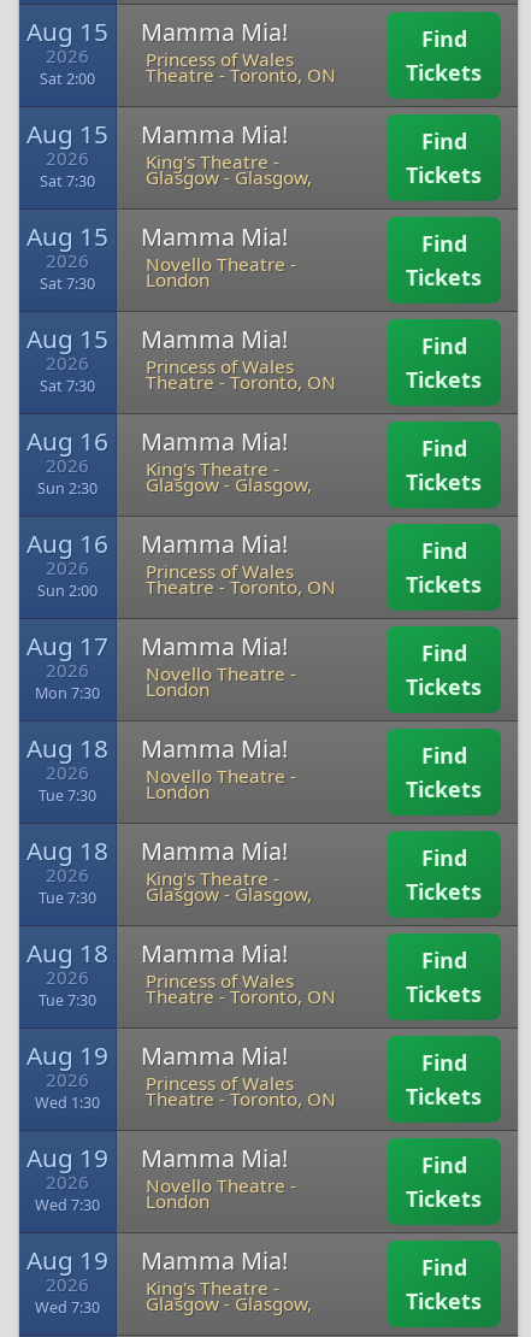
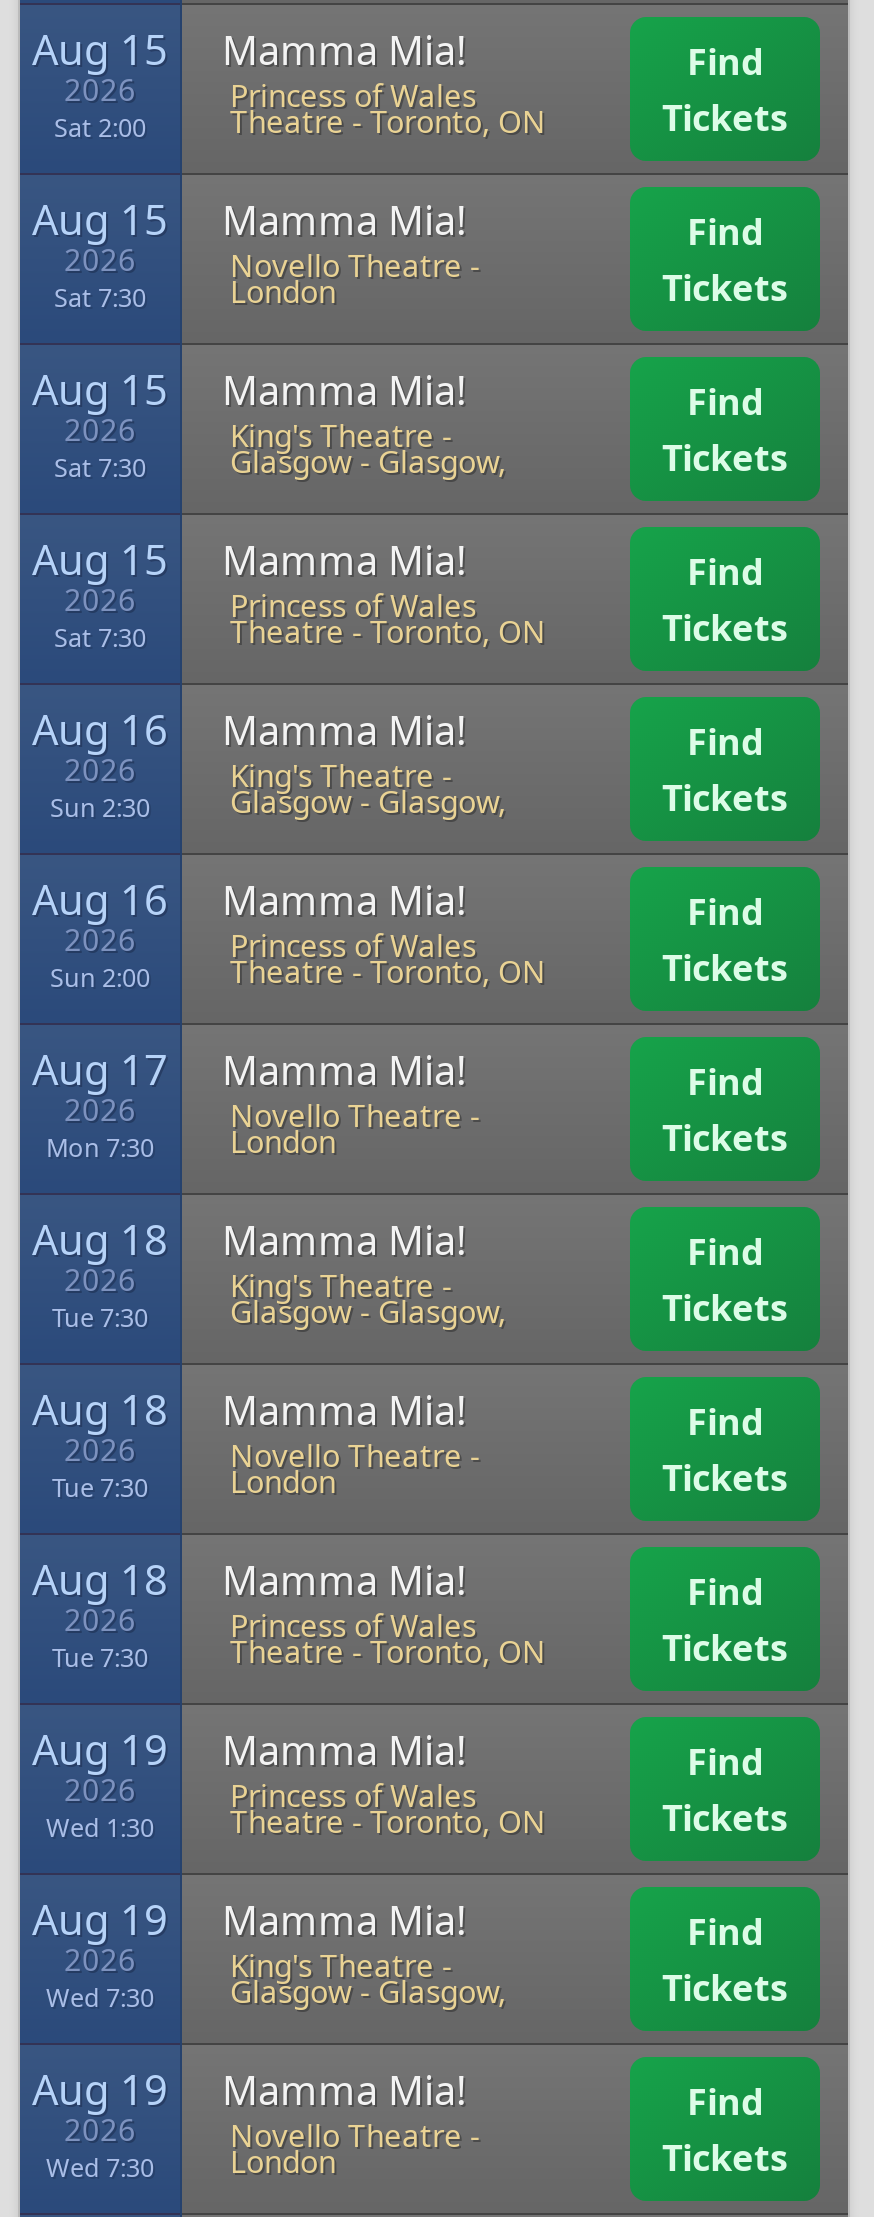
[146,149,312,189] King's Theatre - | Glasgow-Glasgow, -> [230,245,480,311] Novello Theatre - | London
[146,252,296,291] Novello Theatre - | London -> [230,415,506,481] King's Theatre - | Glasgow-Glasgow,
[146,764,296,803] Novello Theatre - | London -> [230,1265,506,1331] King's Theatre - | Glasgow-Glasgow,
[146,866,312,906] King's Theatre - | Glasgow-Glasgow, -> [230,1435,480,1501] Novello Theatre - | London
[146,1173,296,1213] Novello Theatre - | London -> [230,1945,506,2011] King's Theatre - | Glasgow-Glasgow,
[146,1276,312,1315] King's Theatre - | Glasgow-Glasgow, -> [230,2115,480,2181] Novello Theatre - | London

